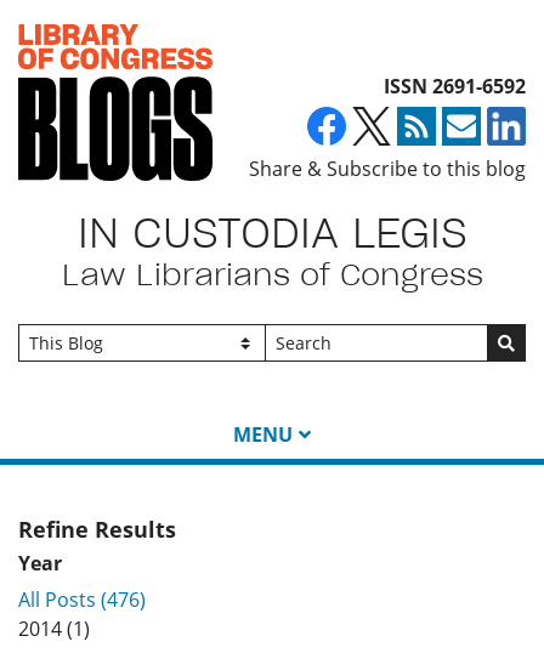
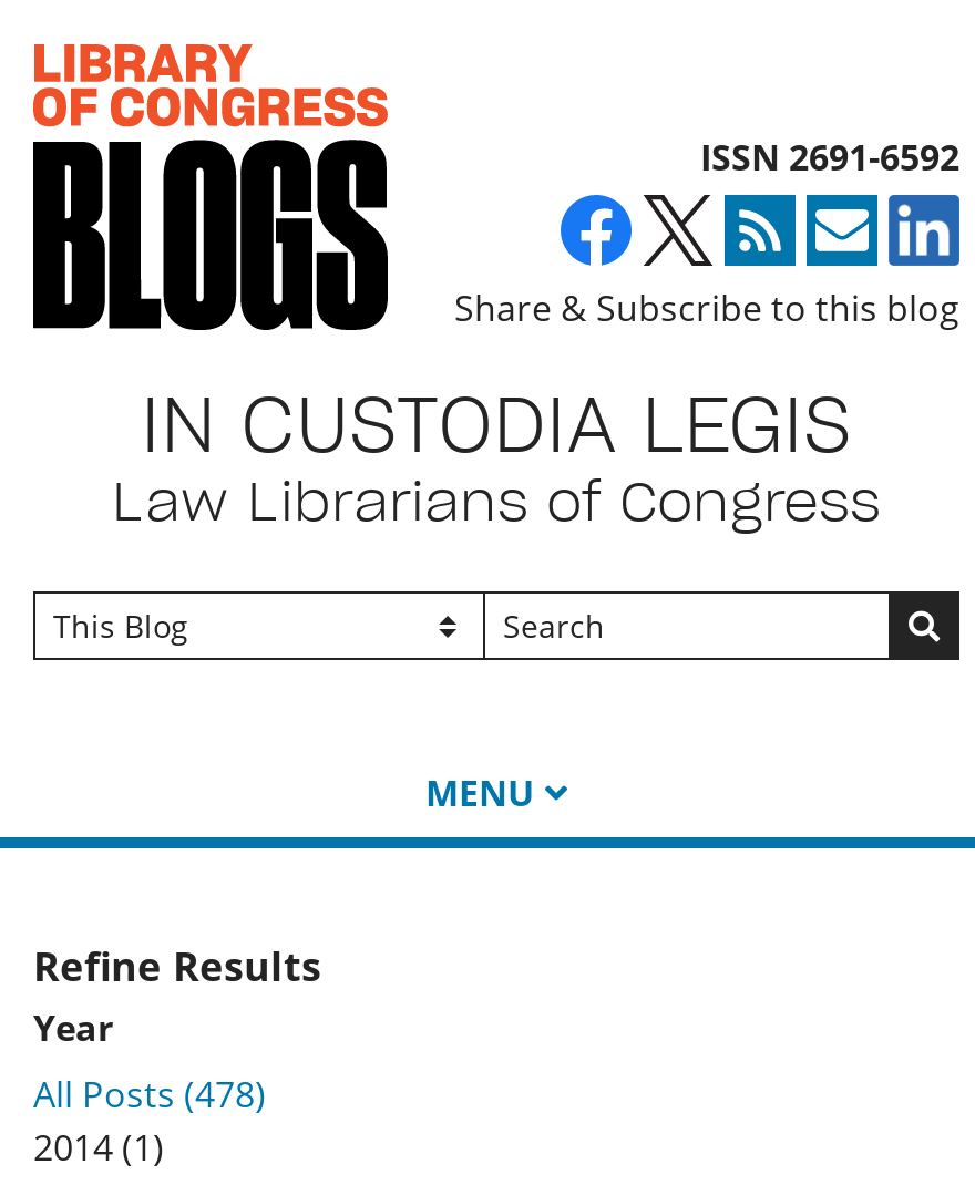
[18,586,146,613] All Posts (476) -> [33,1070,266,1119] All Posts (478)

